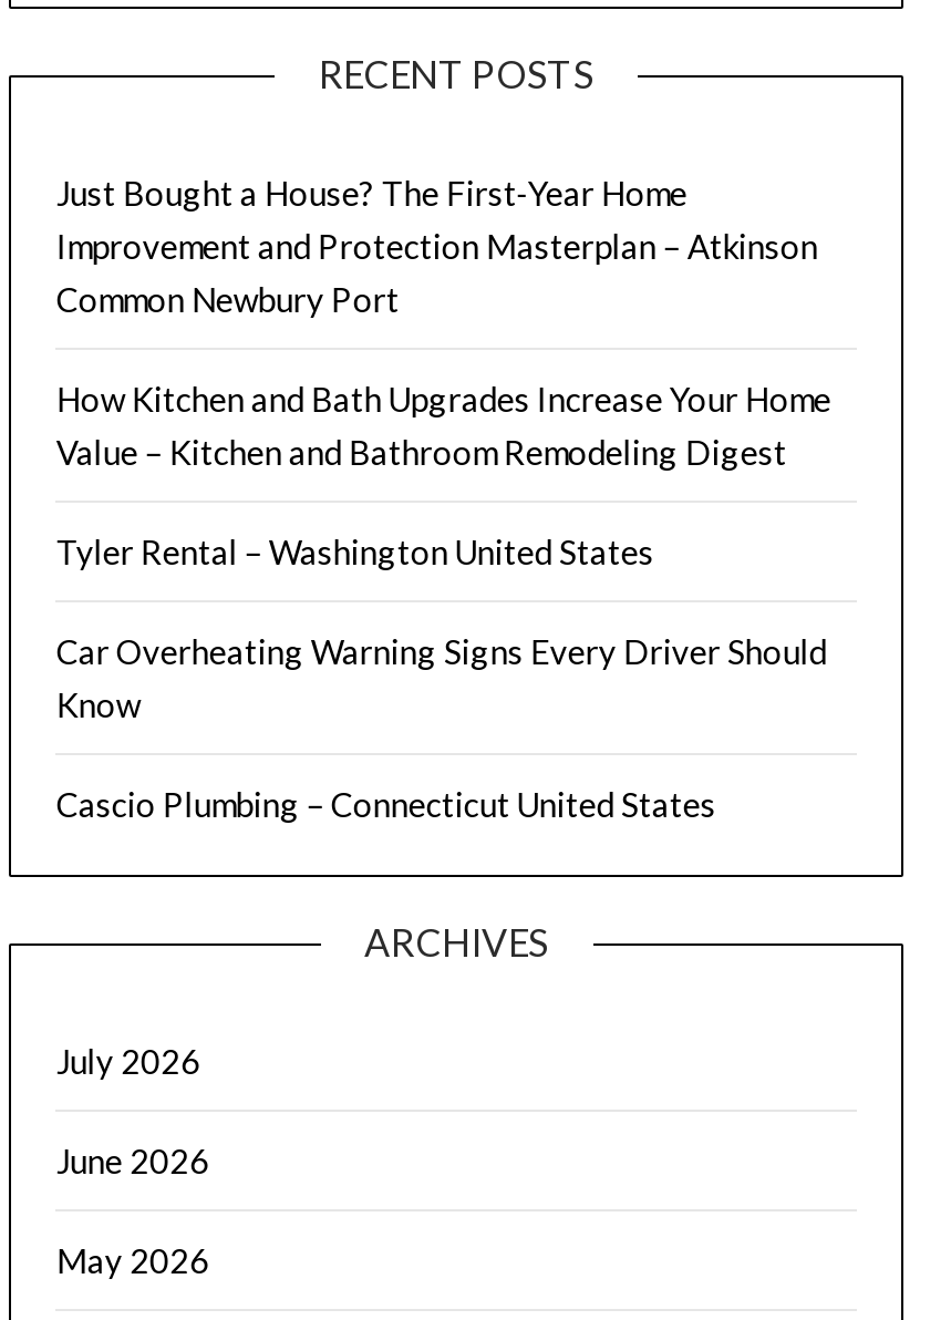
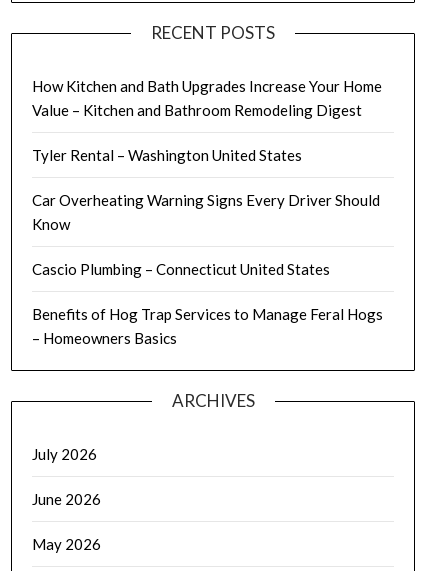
[56,172,818,318] Just Bought a House? The First-Year Home | Improvement and Protection Masterplan – Atkinson | Common Newbury Port -> none
moved [56,378,831,823] -> [32,76,382,277]: How Kitchen and Bath Upgrades Increase Your Home | Value – Kitchen and Bathroom Remodeling Digest | Tyler Rental – Washington United States | Car Overheating Warning Signs Every Driver Should | Know | Cascio Plumbing – Connecticut United States
none -> [32,304,383,346] Benefits of Hog Trap Services to Manage Feral Hogs | – Homeowners Basics

